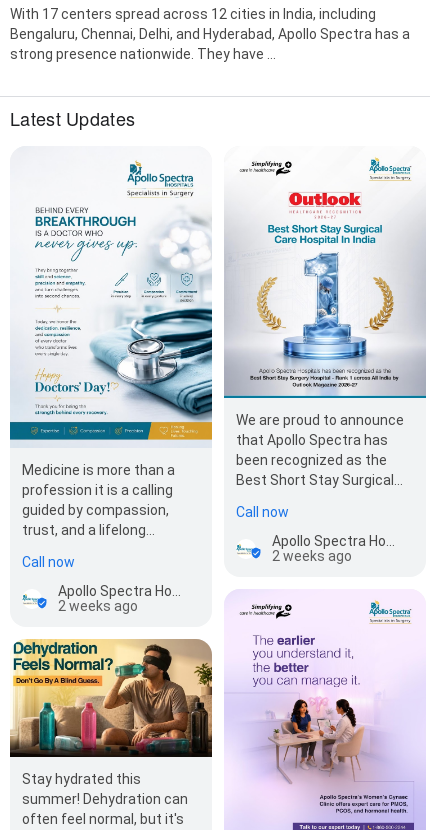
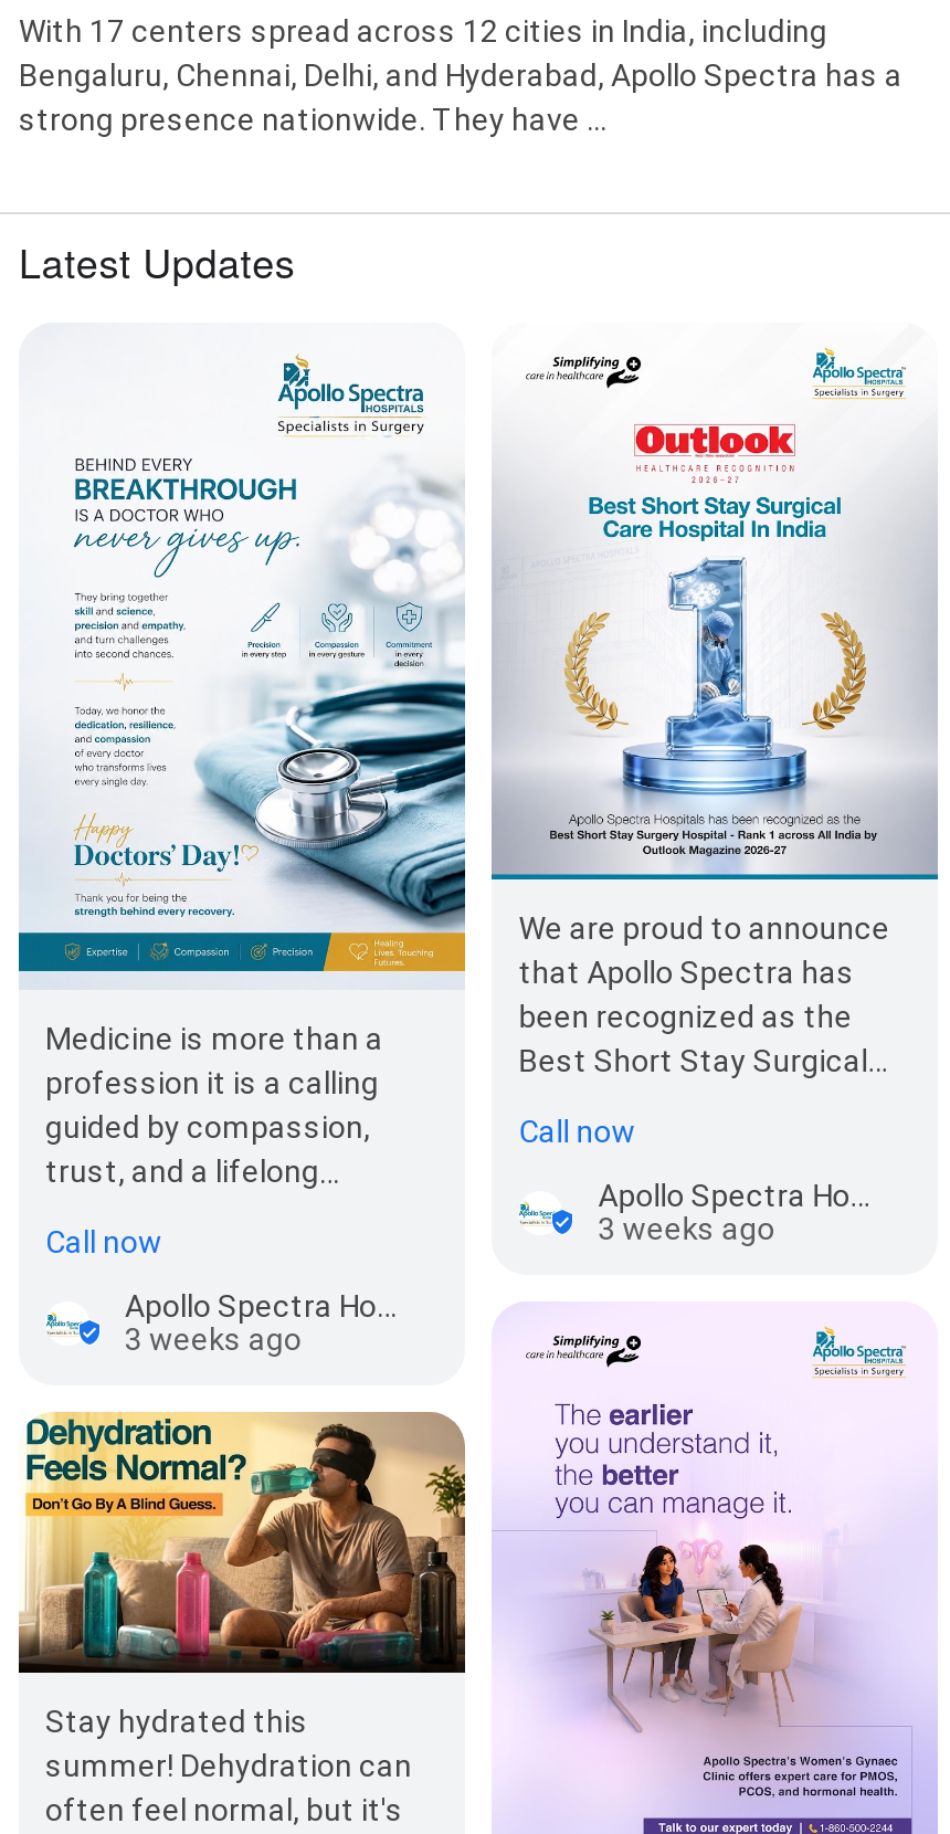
[272,548,352,564] 2 weeks ago -> [598,1211,775,1246] 3 weeks ago
[58,598,138,614] 2 weeks ago -> [125,1322,302,1357] 3 weeks ago

